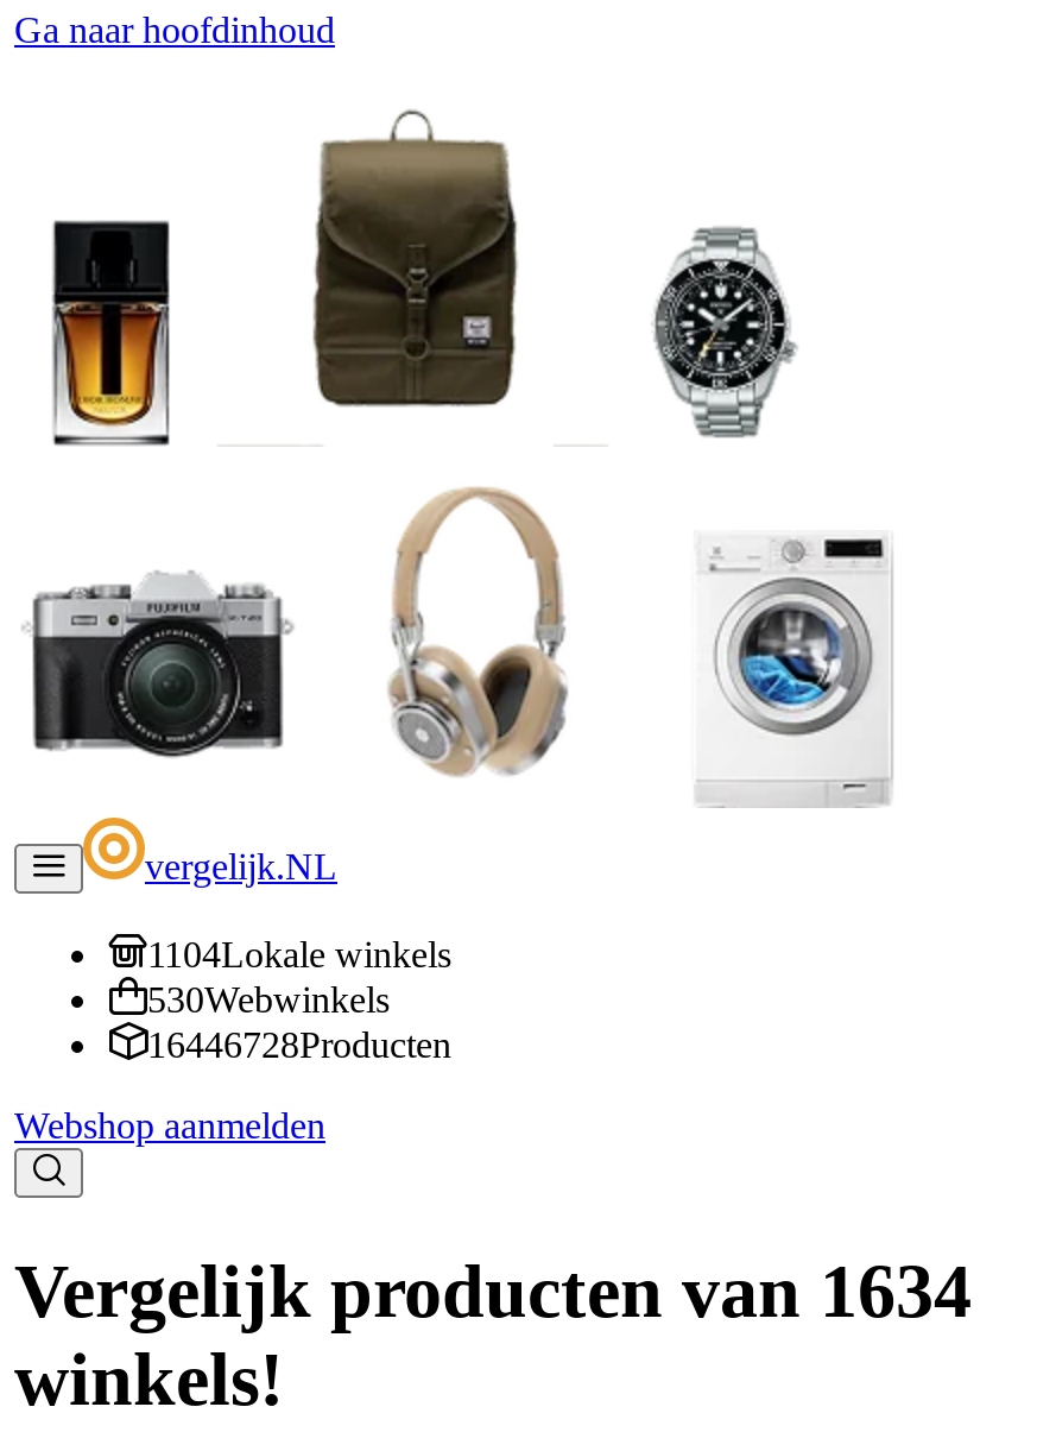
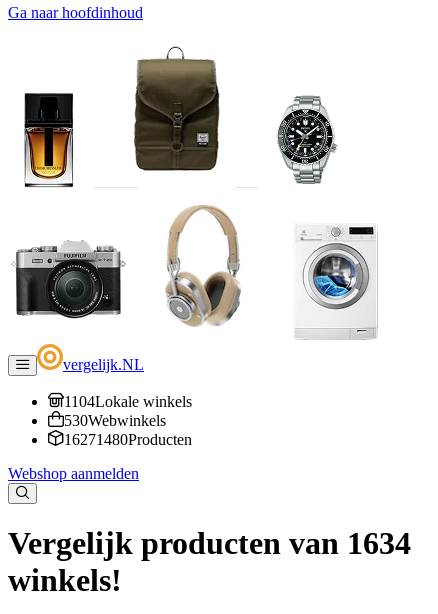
[147,1024,451,1065] 16446728Producten -> [64,431,192,448] 16271480Producten

